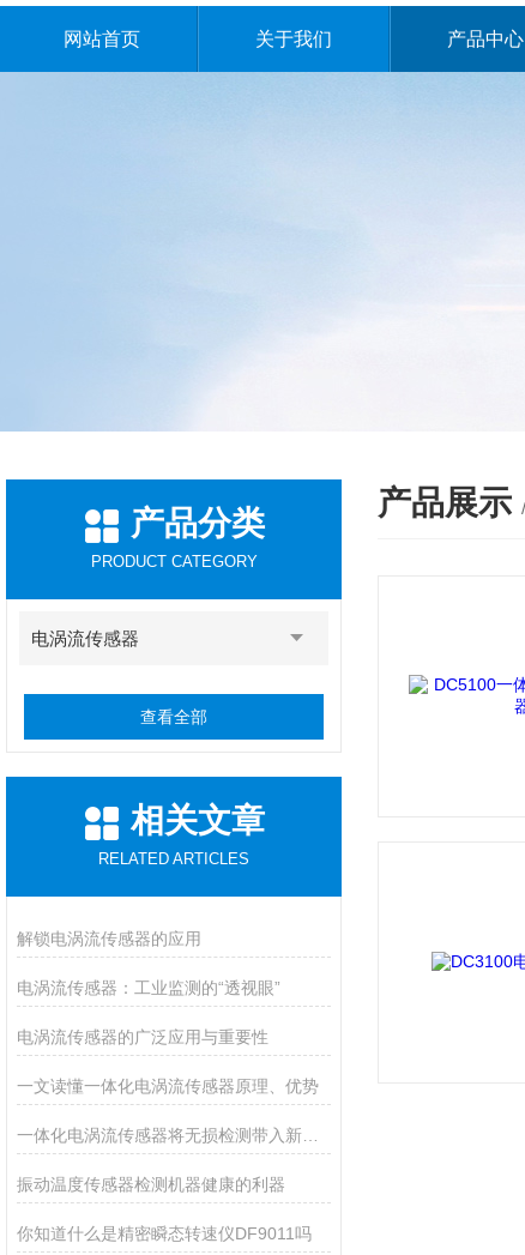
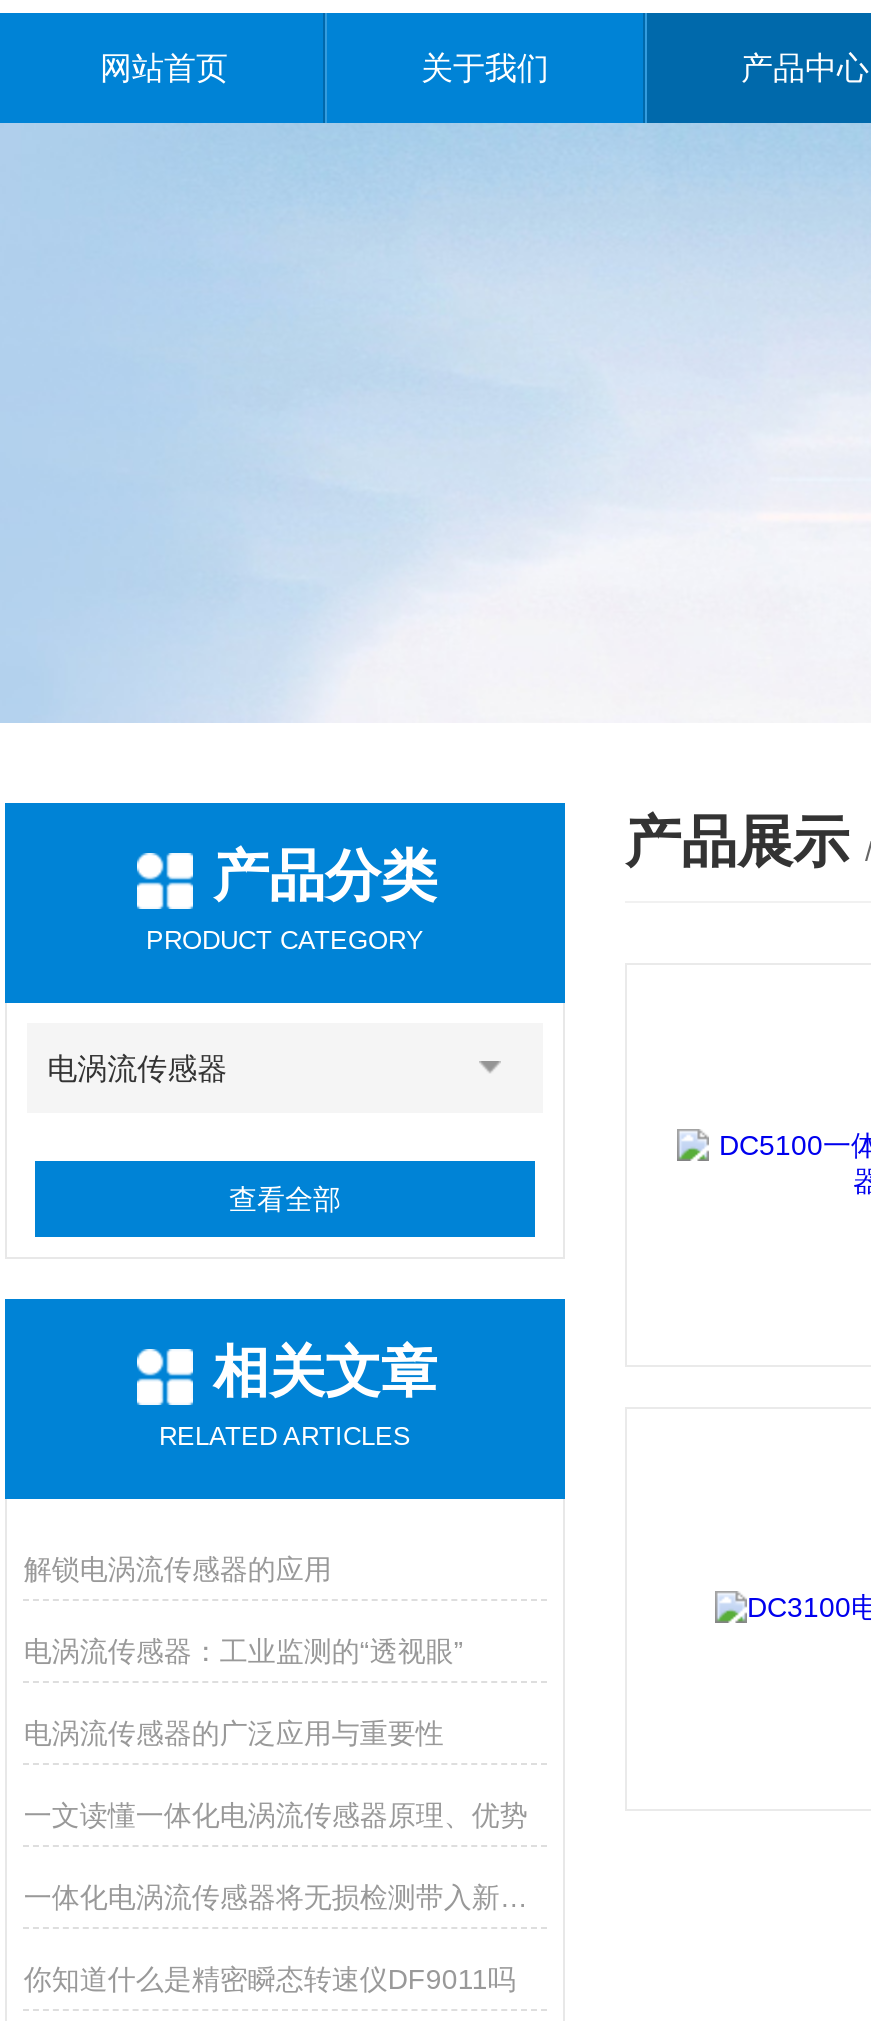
[17,1175,286,1194] 振动温度传感器检测机器健康的利器 -> none

